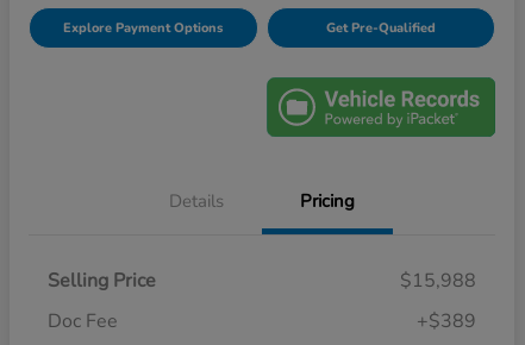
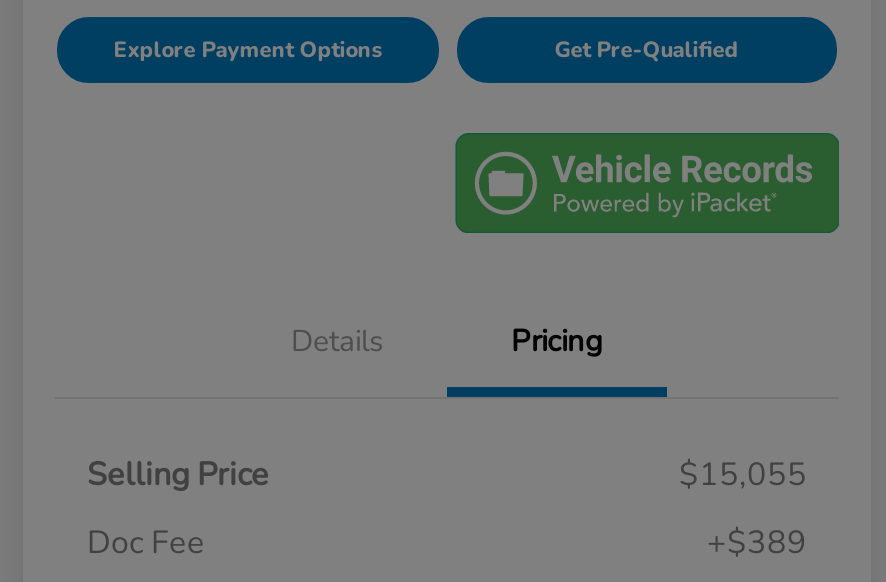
[400,268,476,294] $15,988 -> [679,453,807,497] $15,055

